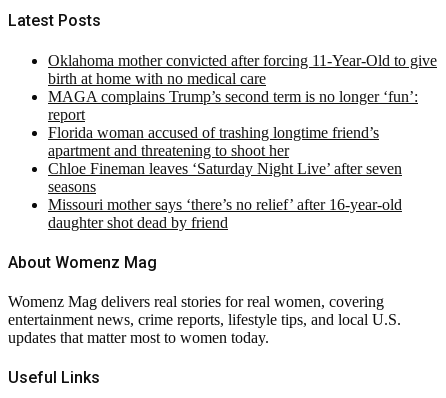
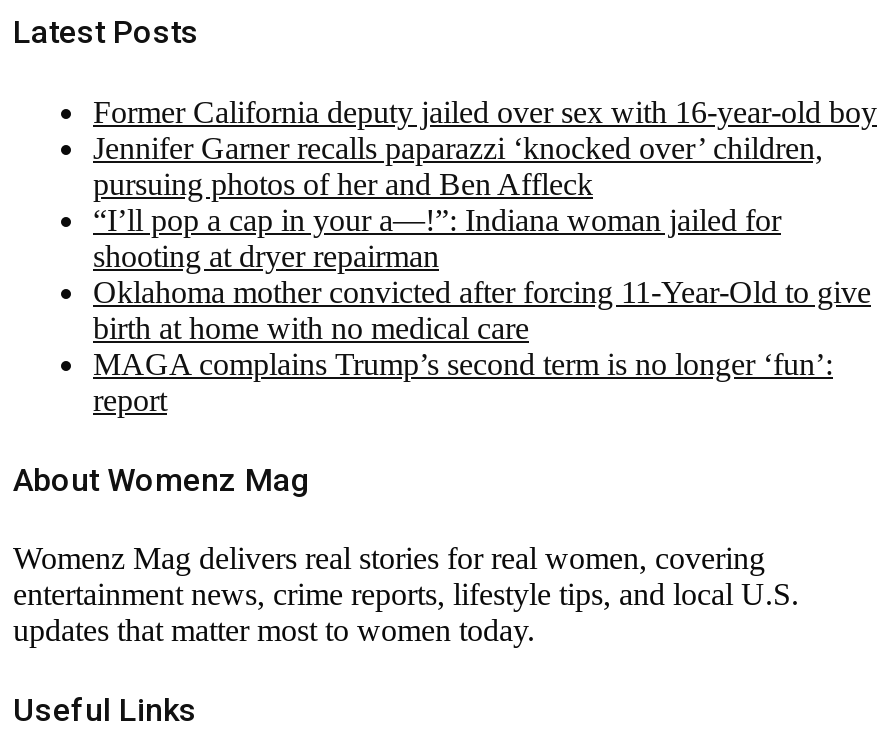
none -> [93,94,877,272] Former California deputy jailed over sex with 16-year-old boy | Jennifer Garner recalls paparazzi ‘knocked over’ children, | pursuing photos of her and Ben Affleck | “I’ll pop a cap in your a—!”: Indiana woman jailed for | shooting at dryer repairman
moved [48,52,437,123] -> [93,274,871,416]: Oklahoma mother convicted after forcing 11-Year-Old to give | birth at home with no medical care | MAGA complains Trump’s second term is no longer ‘fun’: | report
[48,124,402,231] Florida woman accused of trashing longtime friend’s | apartment and threatening to shoot her | Chloe Fineman leaves ‘Saturday Night Live’ after seven | seasons | Missouri mother says ‘there’s no relief’ after 16-year-old | daughter shot dead by friend -> none

